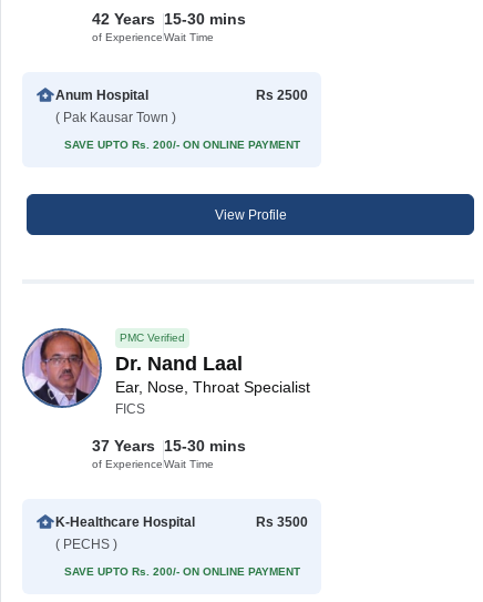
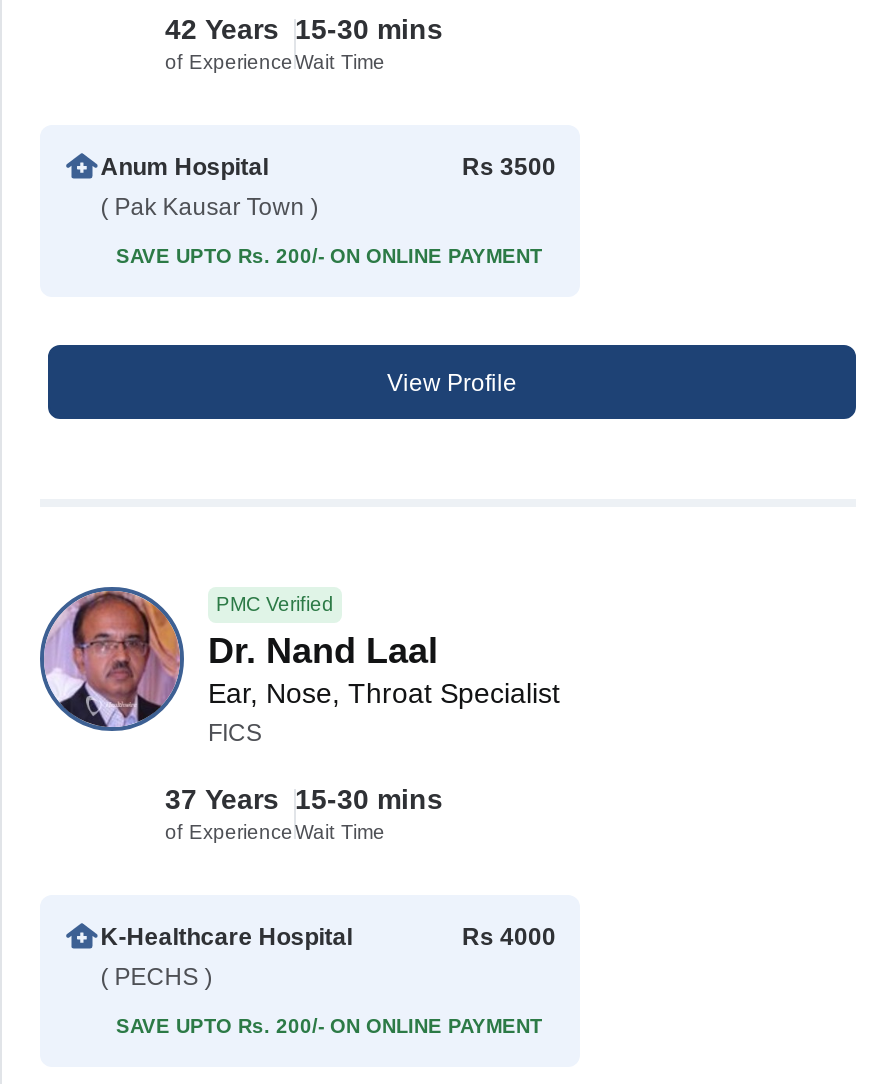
[256,87,308,103] Rs 2500 -> [462,153,556,181] Rs 3500
[256,514,308,530] Rs 3500 -> [462,923,556,951] Rs 4000

